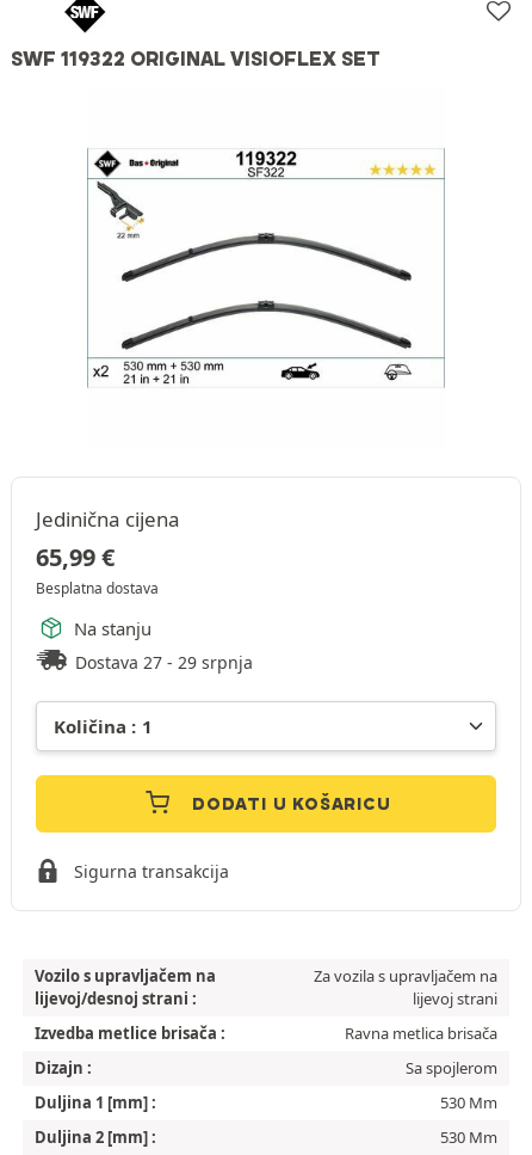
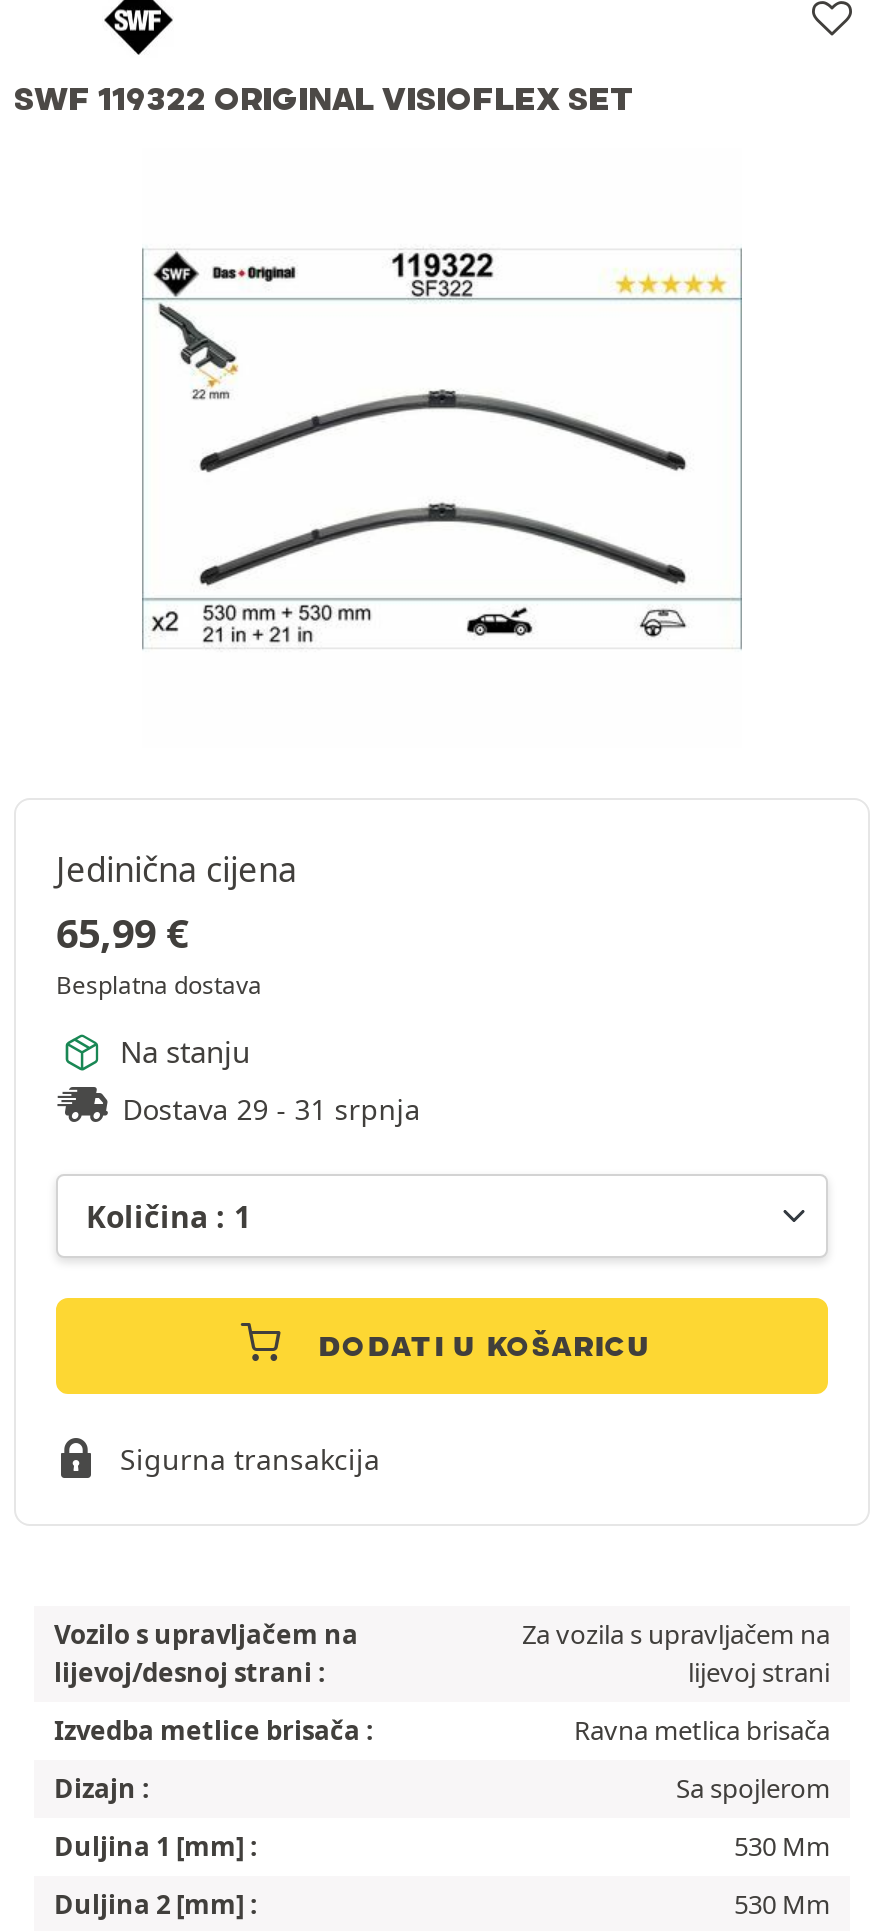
[75,650,253,673] Dostava 27 - 29 srpnja -> [122,1089,420,1127] Dostava 29 - 31 srpnja

